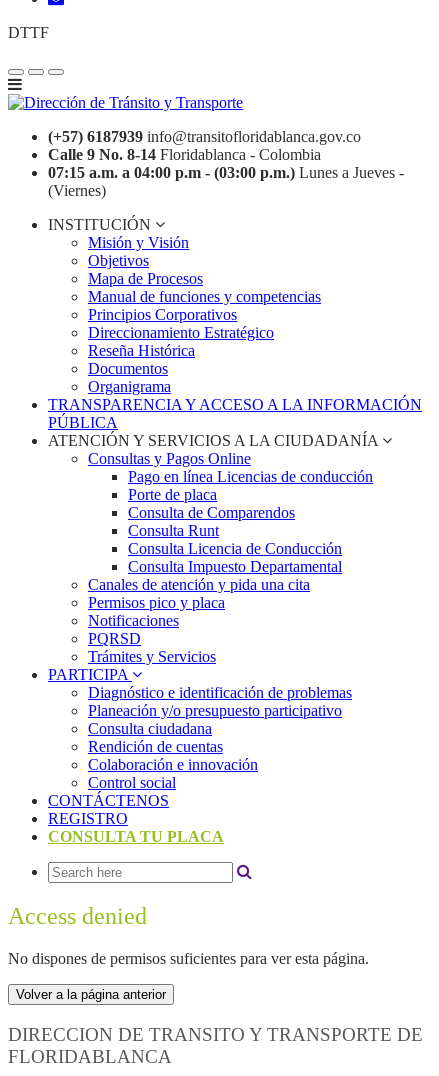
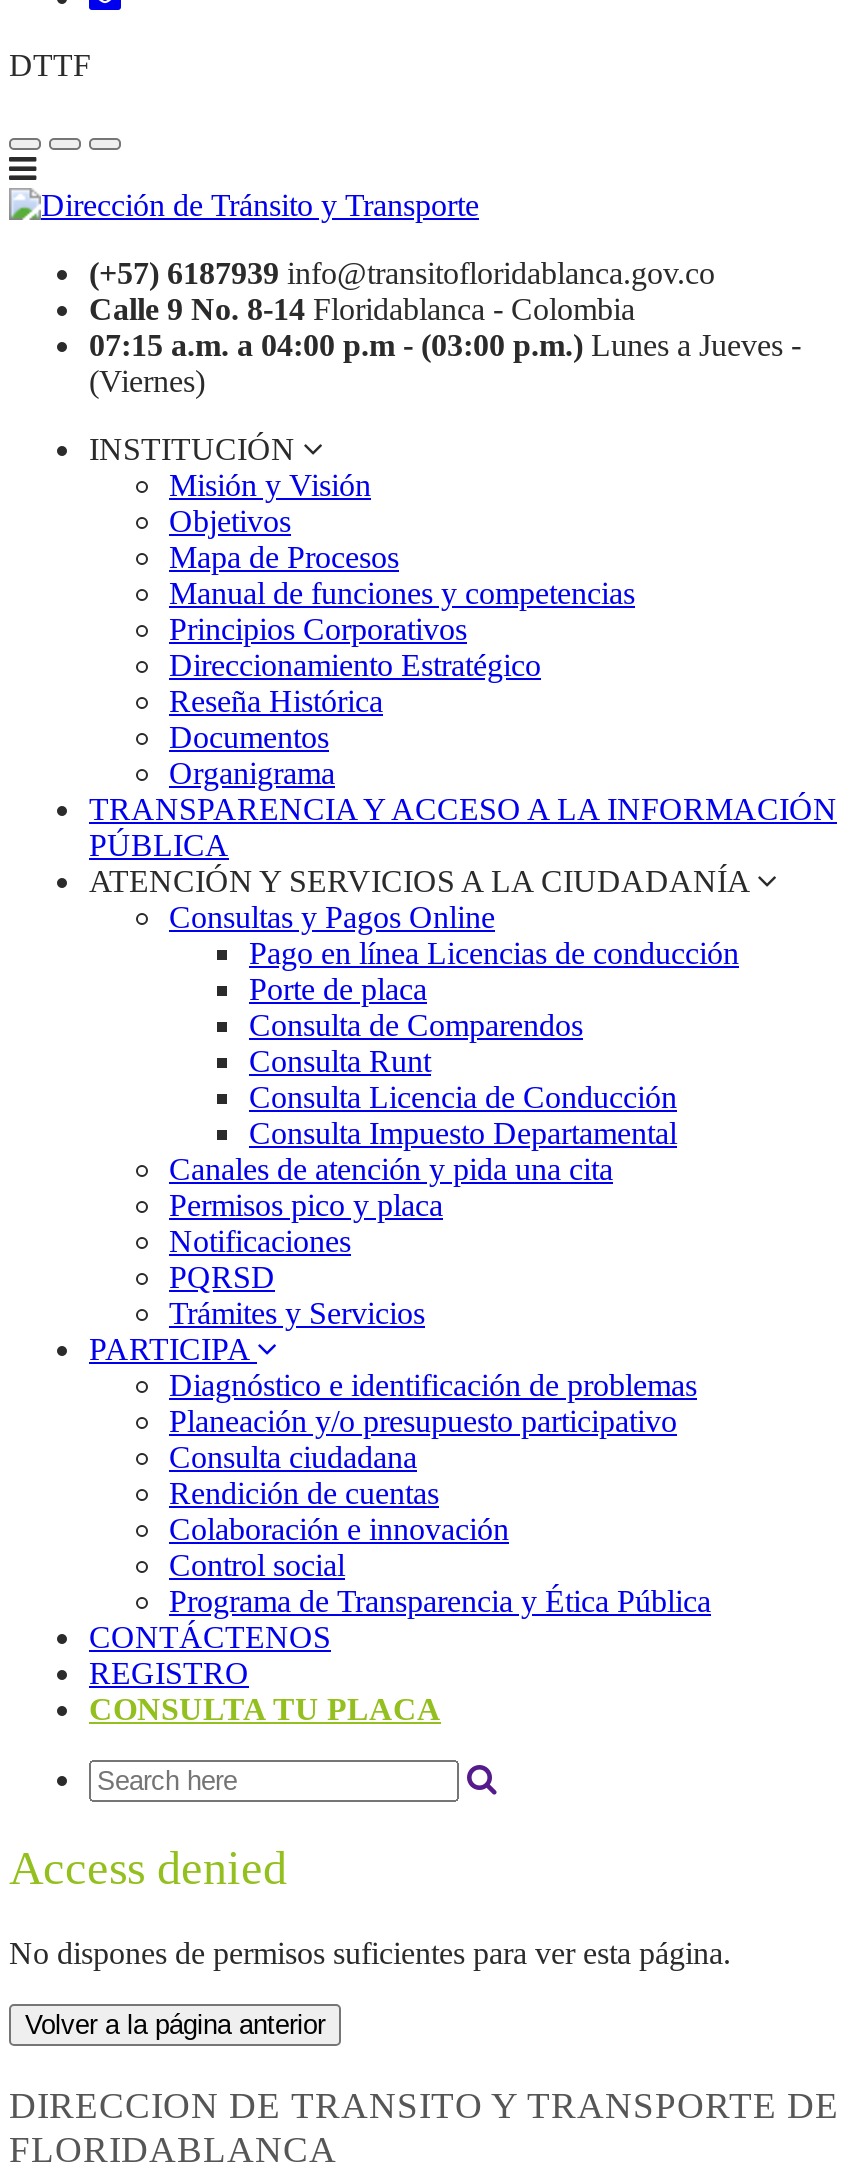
none -> [169,1584,711,1618] Programa de Transparencia y Ética Pública

